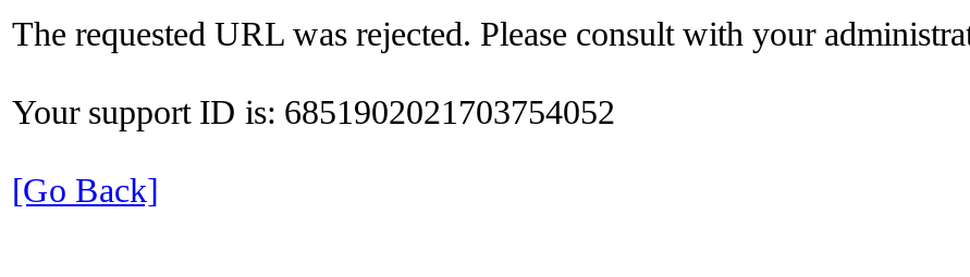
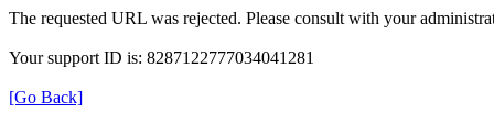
[12,93,615,130] Your support ID is: 6851902021703754052 -> [9,48,314,67] Your support ID is: 8287122777034041281

